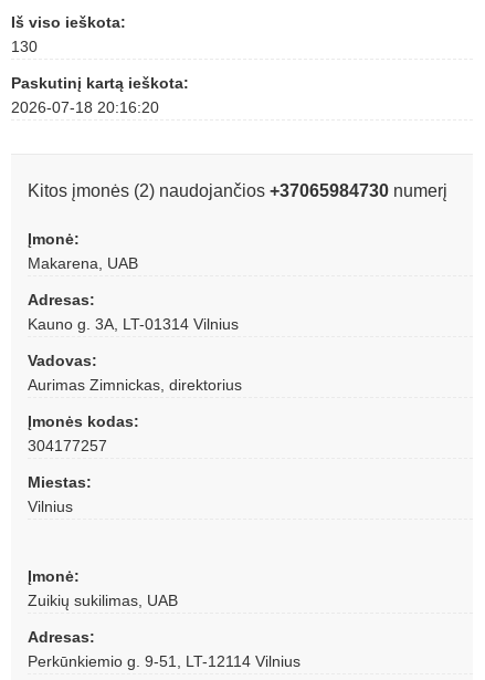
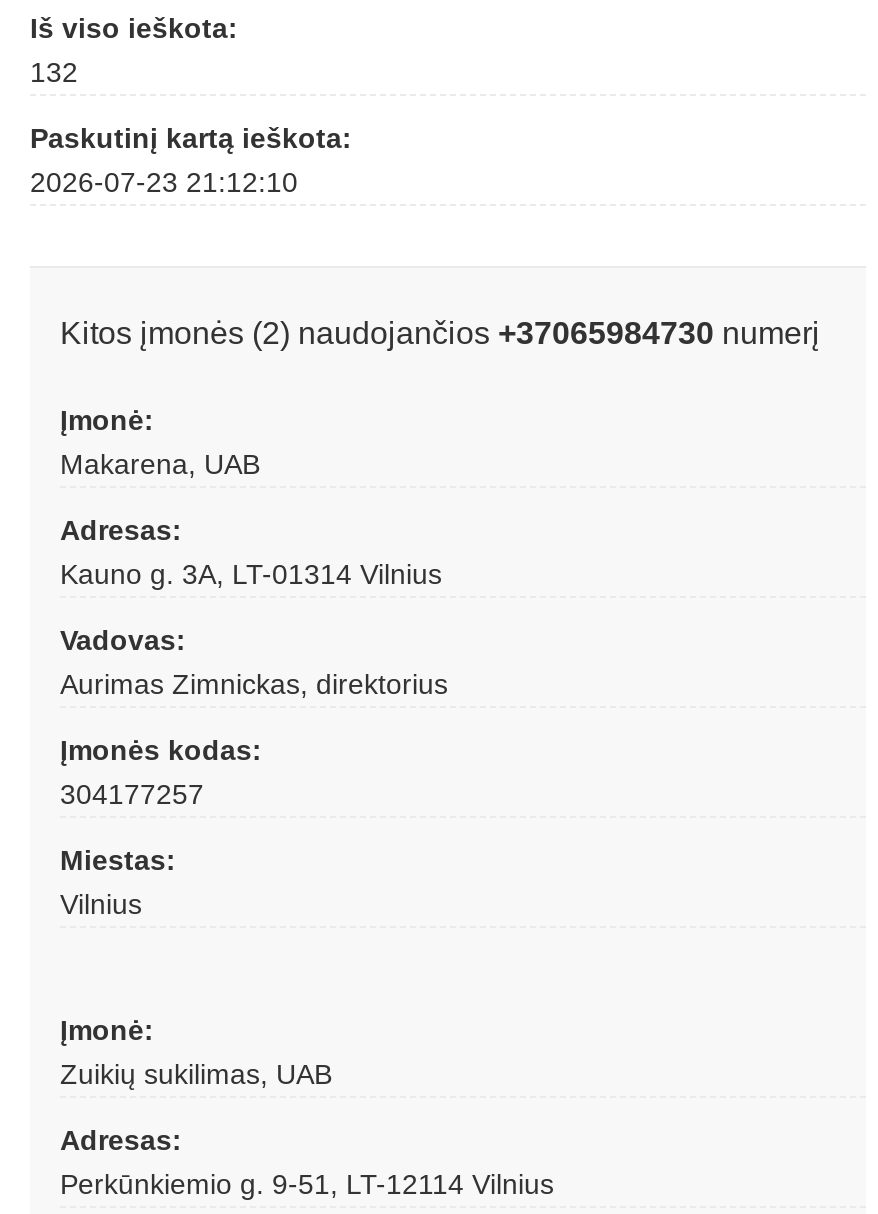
[11,38,38,55] 130 -> [30,56,78,88] 132
[11,98,159,116] 2026-07-18 20:16:20 -> [30,166,298,198] 2026-07-23 21:12:10

